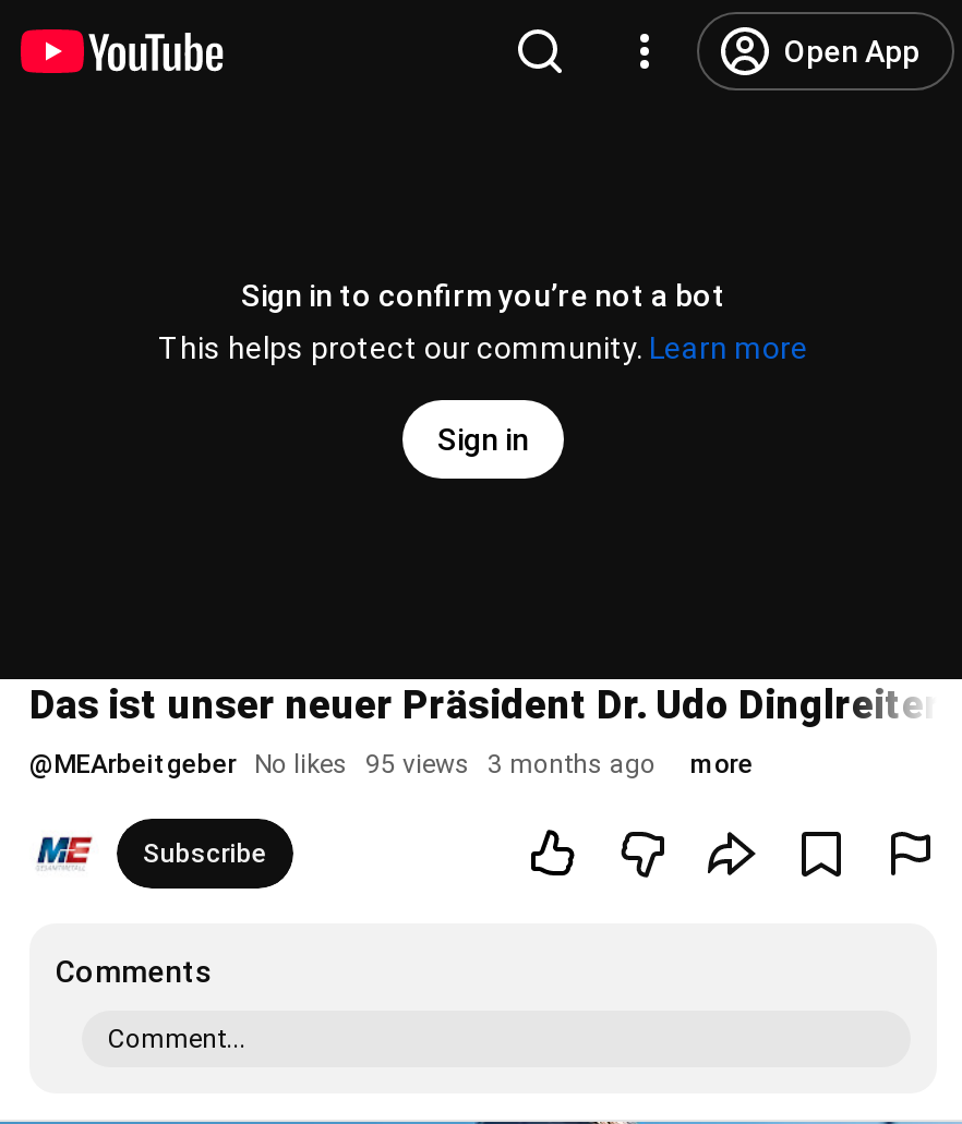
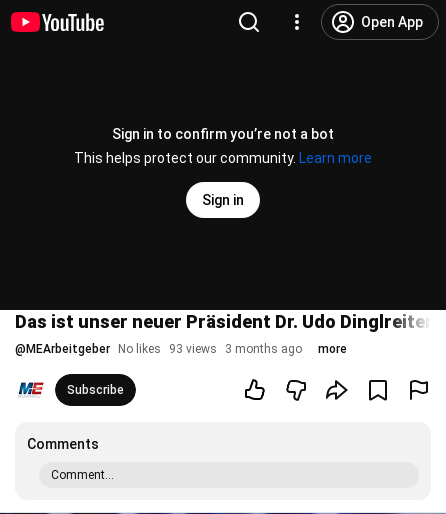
[29,749,656,779] @MEArbeitgeber No likes 95 views 3 months ago -> [15,342,302,356] @MEArbeitgeber No likes 93 views 3 months ago

